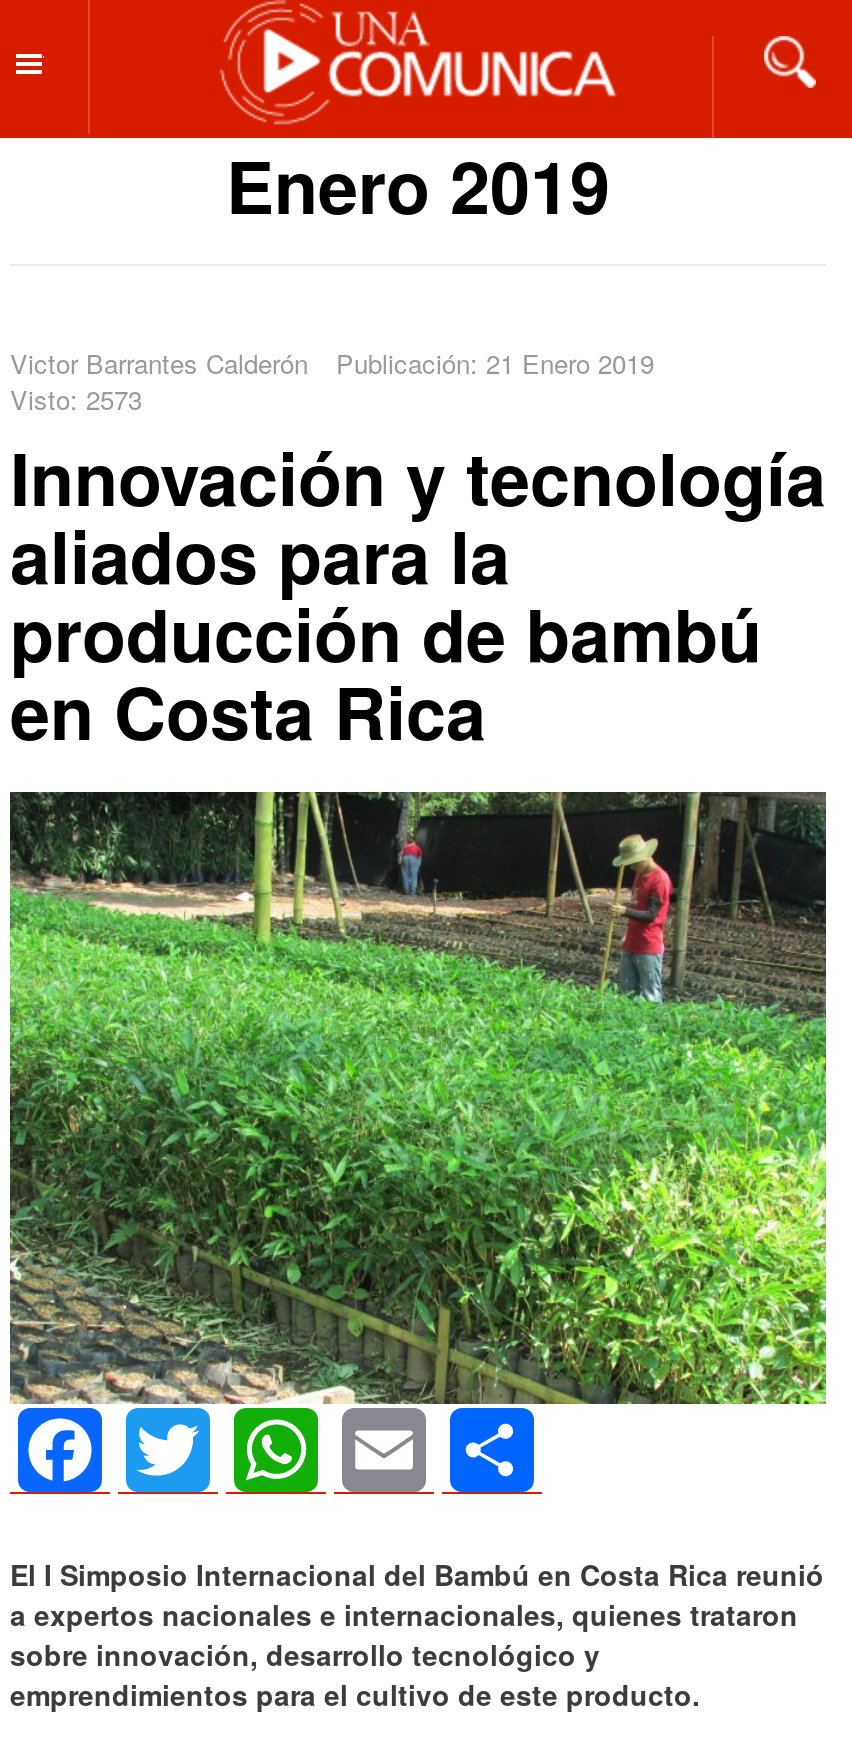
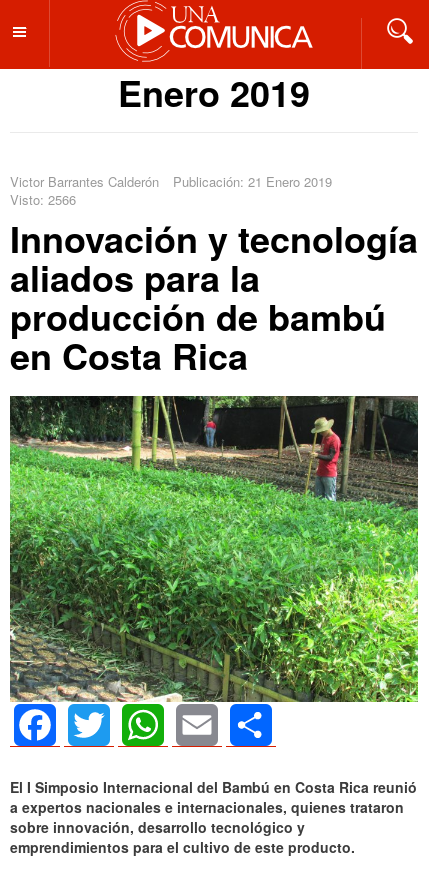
[10,380,142,418] Visto: 2573 -> [10,190,76,209] Visto: 2566

